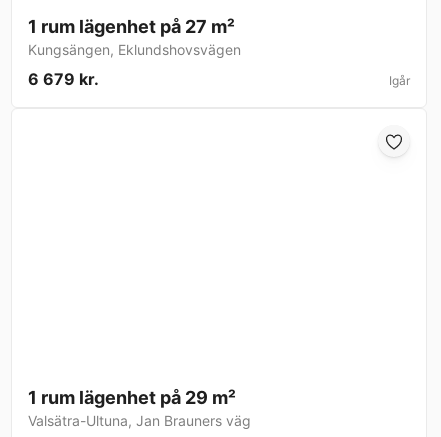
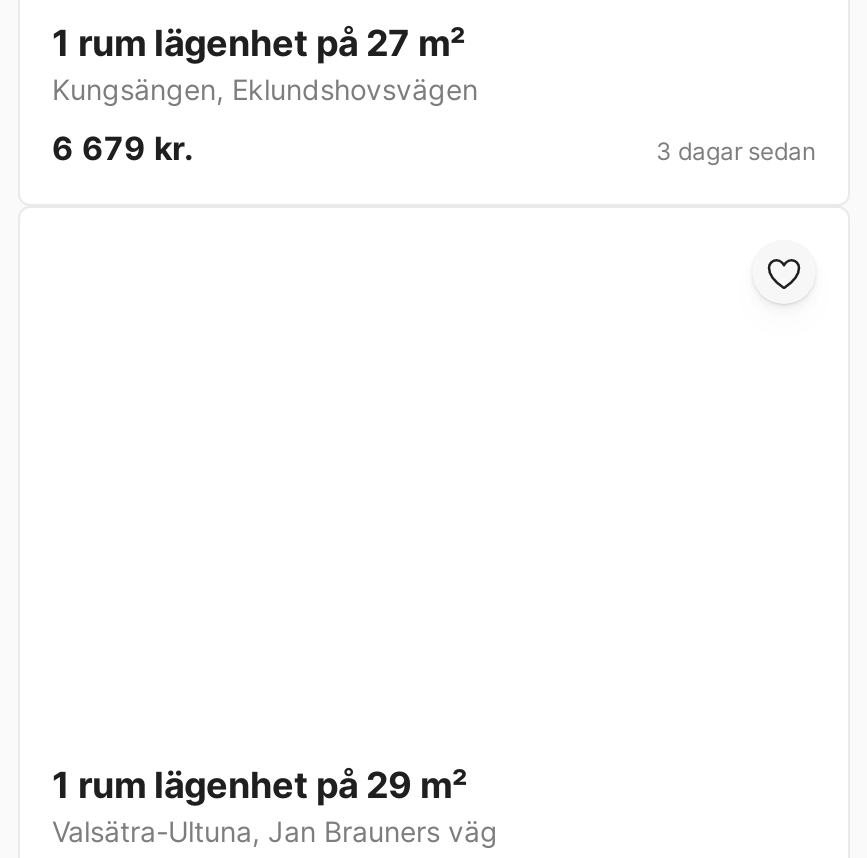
[389,73,410,88] Igår -> [656,137,816,167] 3 dagar sedan

